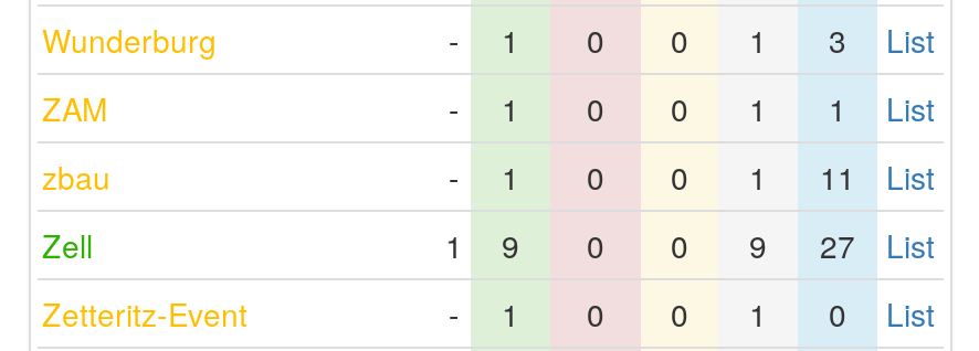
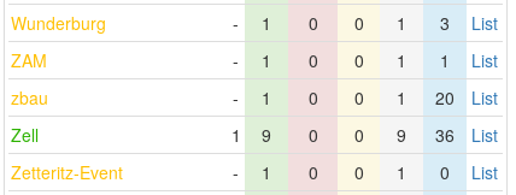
[820,155,855,199] 11 -> [435,85,455,110] 20
[445,223,935,267] 1 9 0 0 9 27 List -> [231,123,498,147] 1 9 0 0 9 36 List

